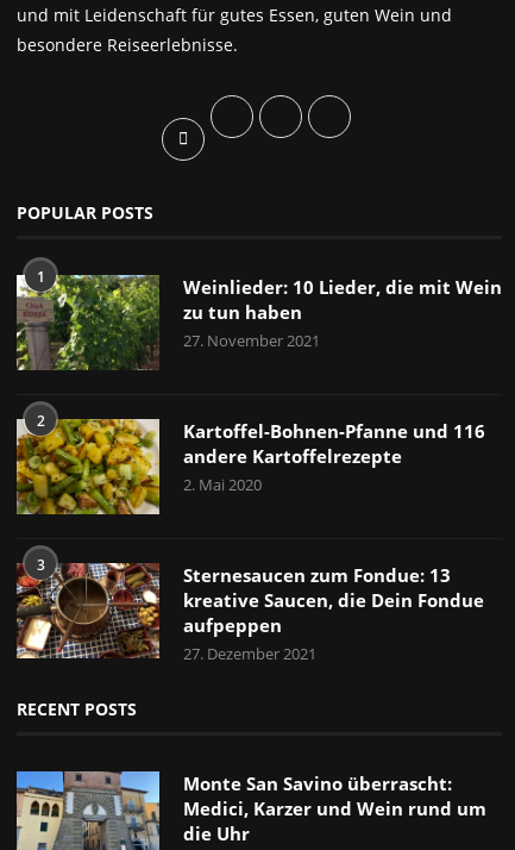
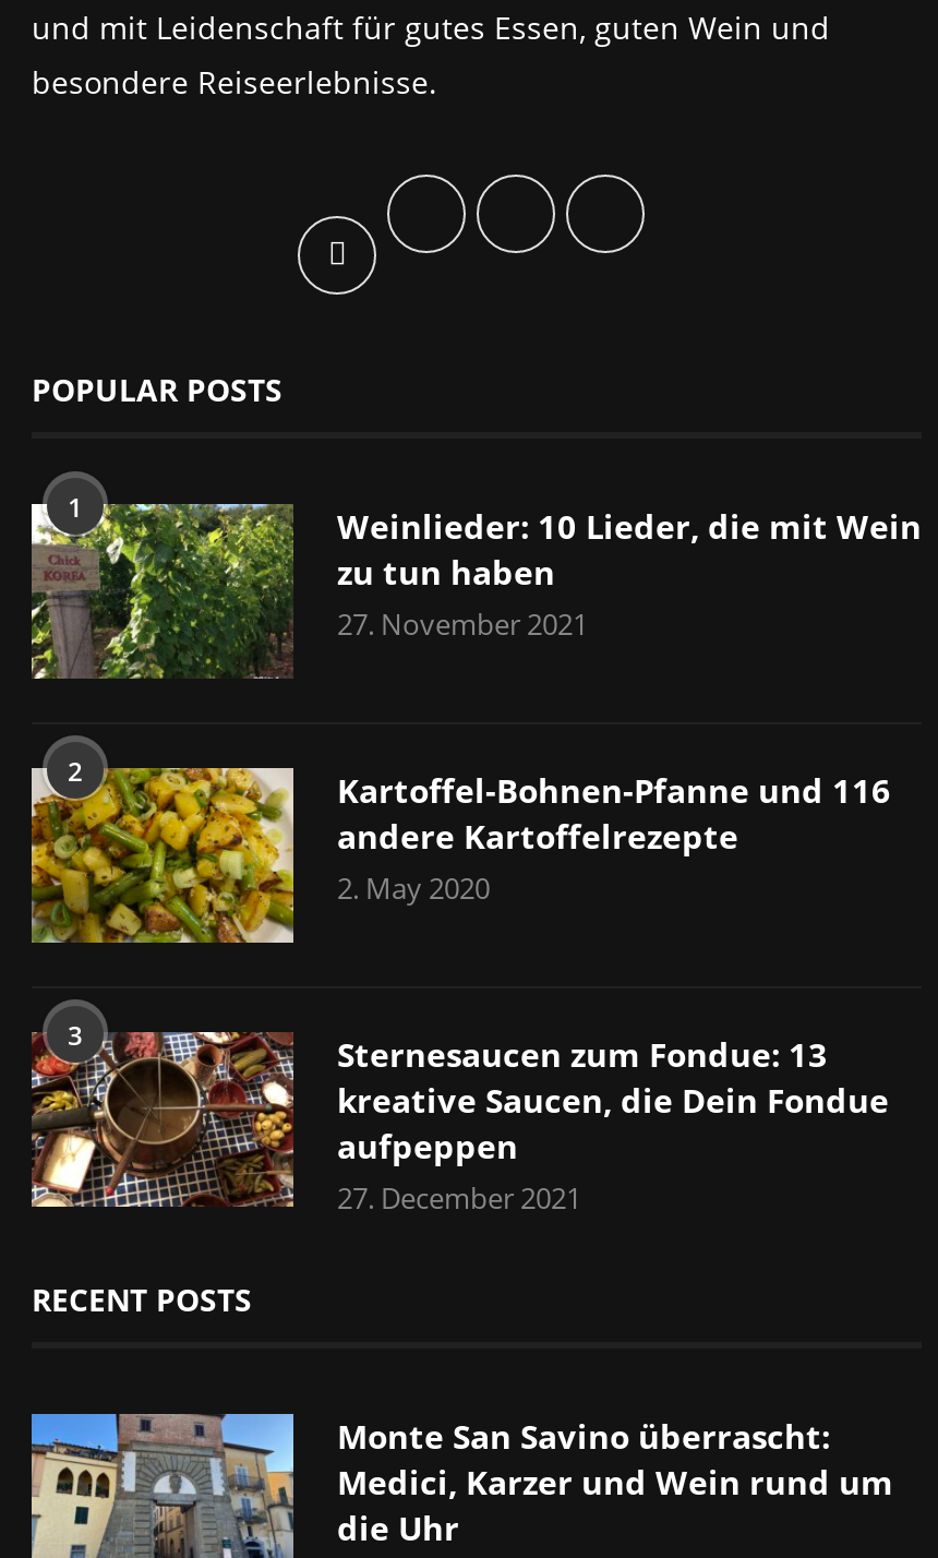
[183,474,262,496] 2. Mai 2020 -> [337,869,490,908] 2. May 2020
[183,643,316,665] 27. Dezember 2021 -> [337,1179,581,1218] 27. December 2021

